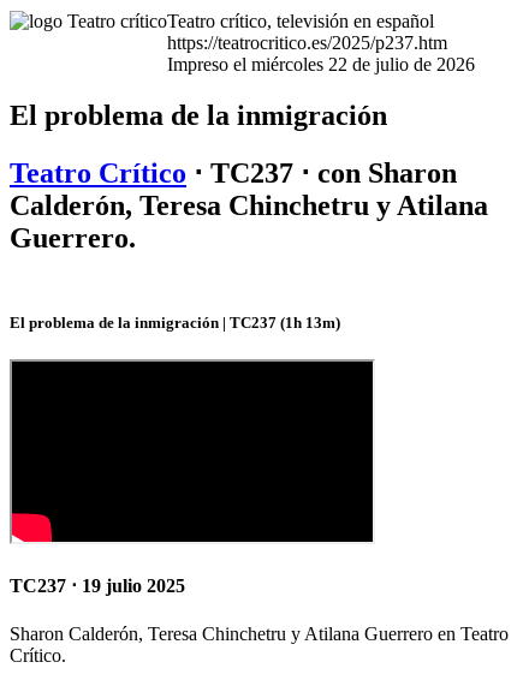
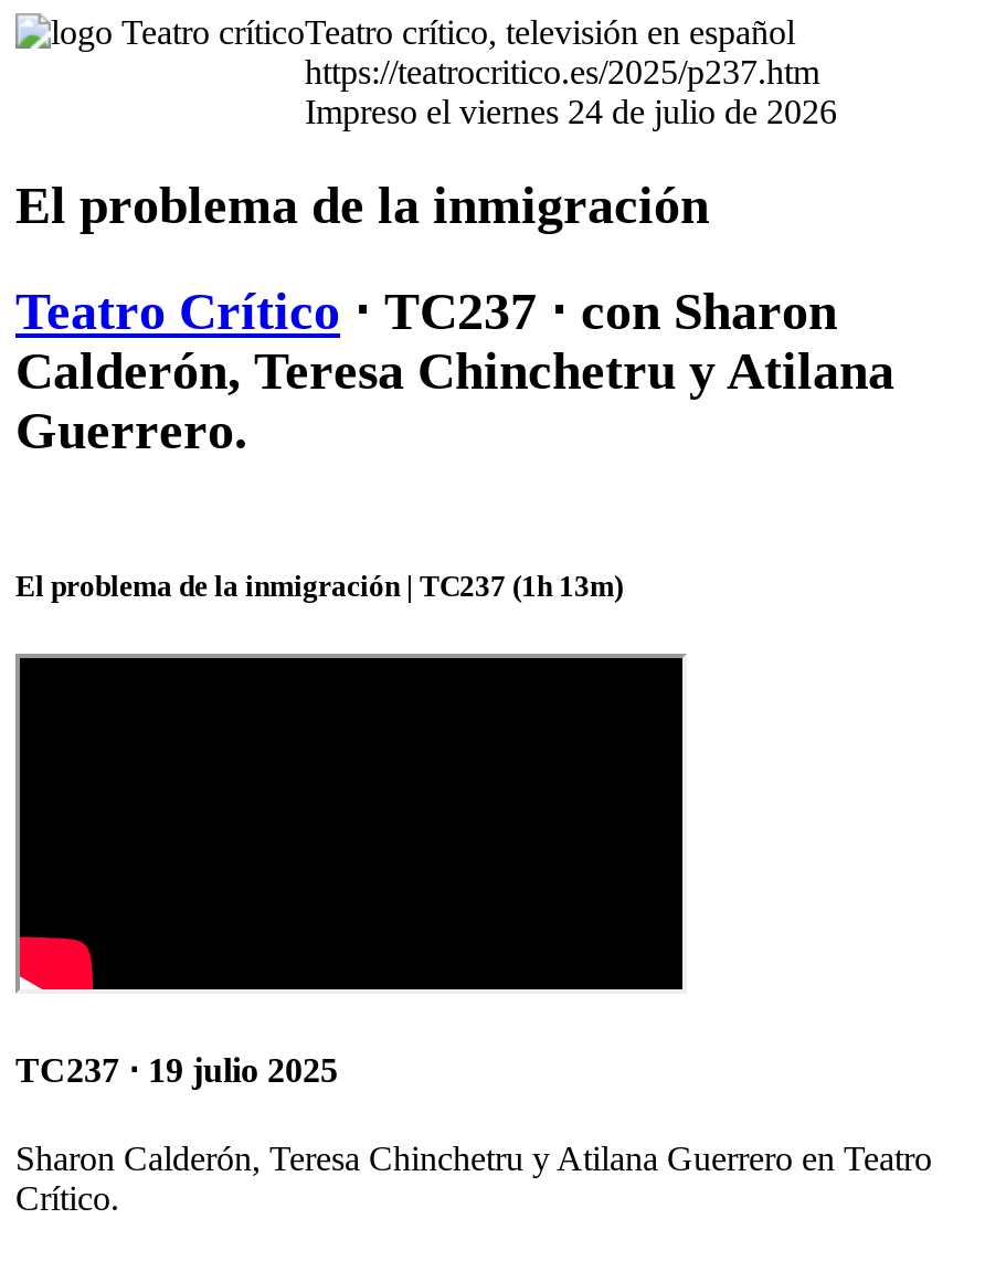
[167,54,475,74] Impreso el miércoles 22 de julio de 2026 -> [305,93,837,130] Impreso el viernes 24 de julio de 2026

